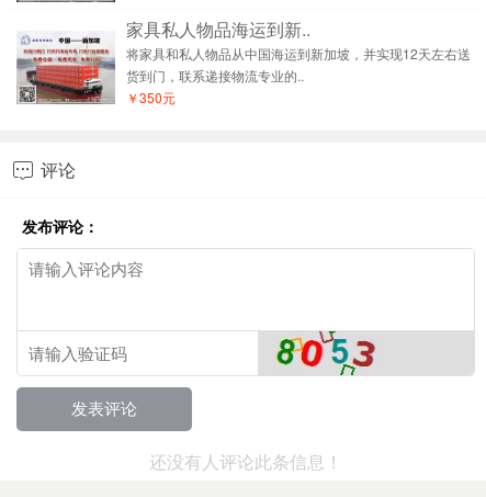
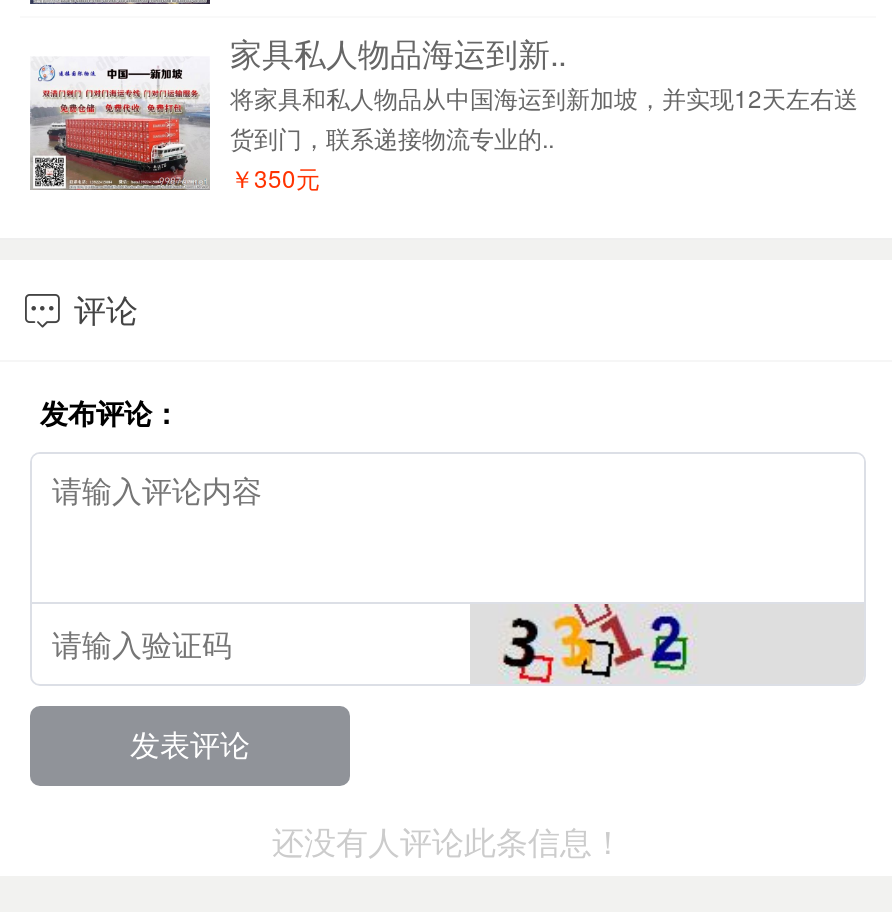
[275,330,377,376] [image] -> [500,602,690,684] [image]

